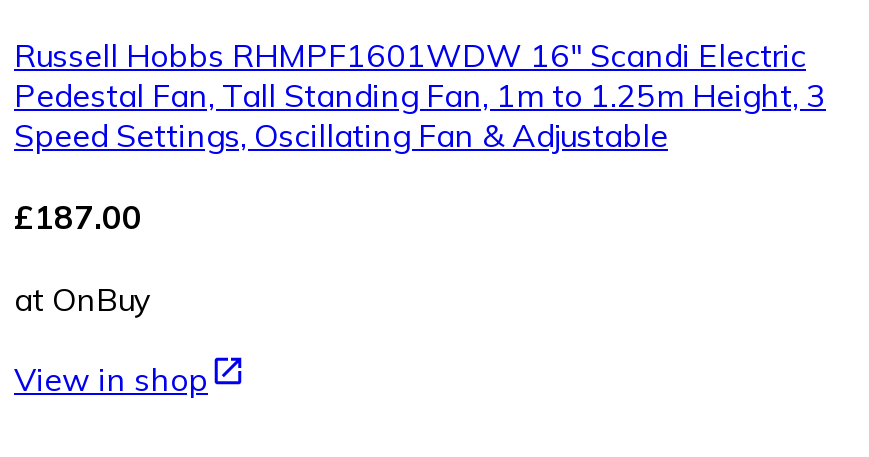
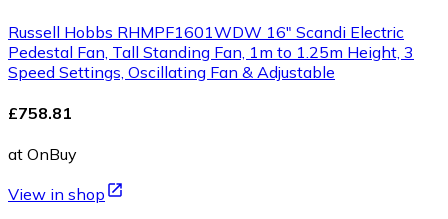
[14,197,142,237] £187.00 -> [8,103,72,123] £758.81

